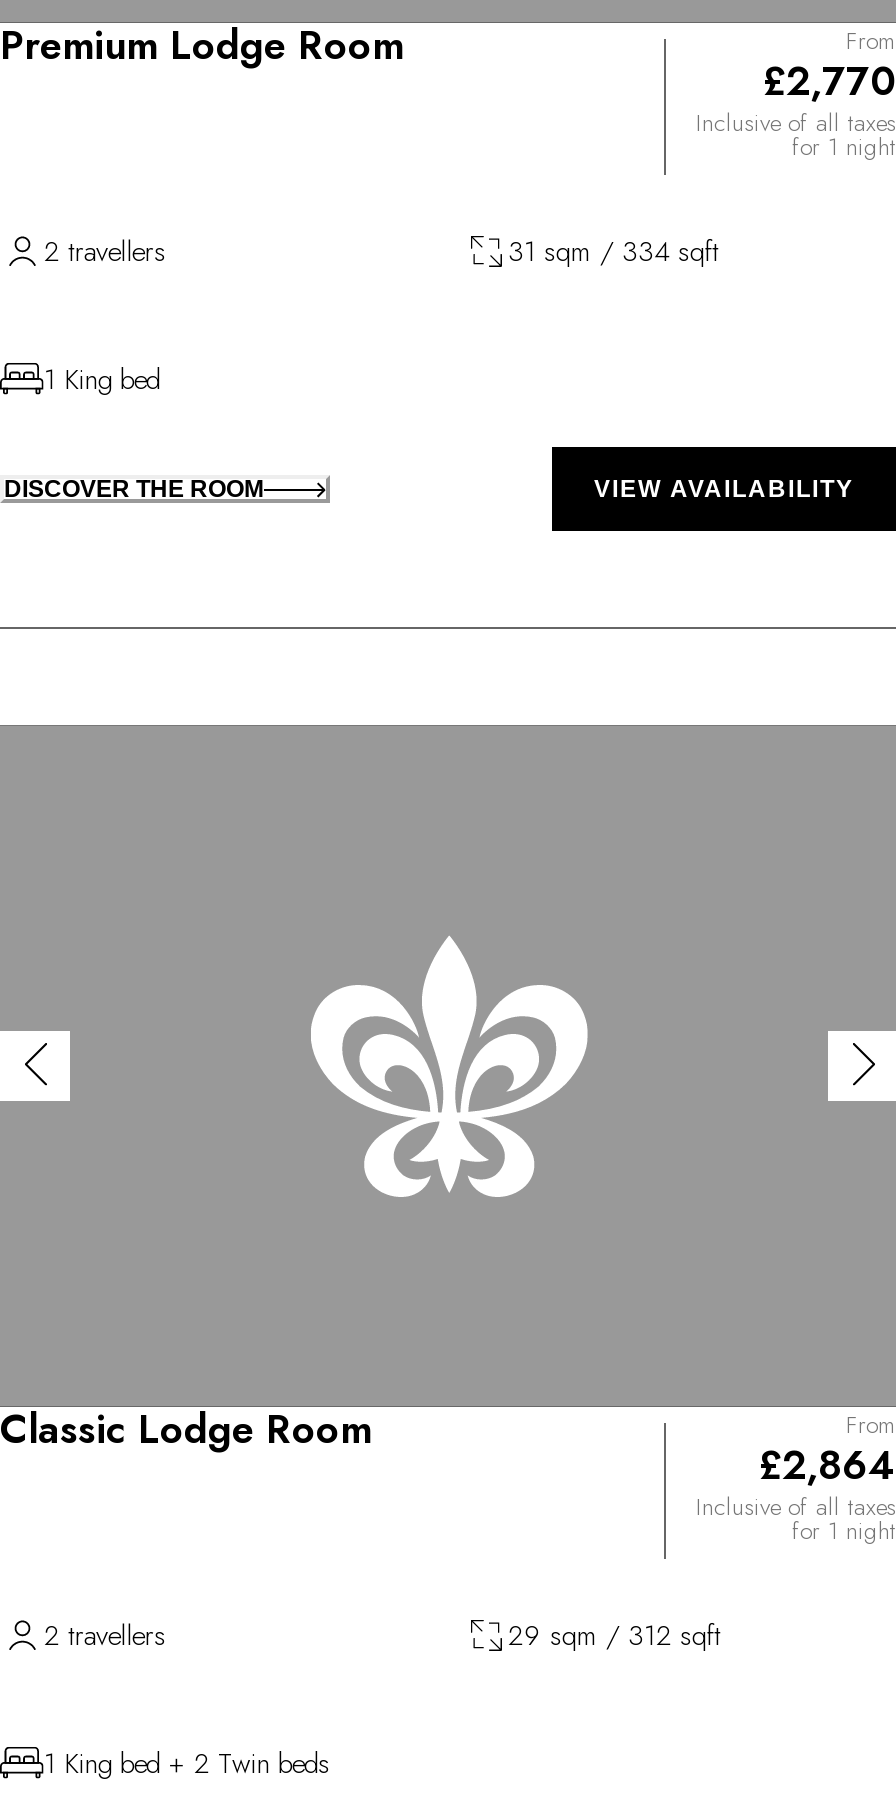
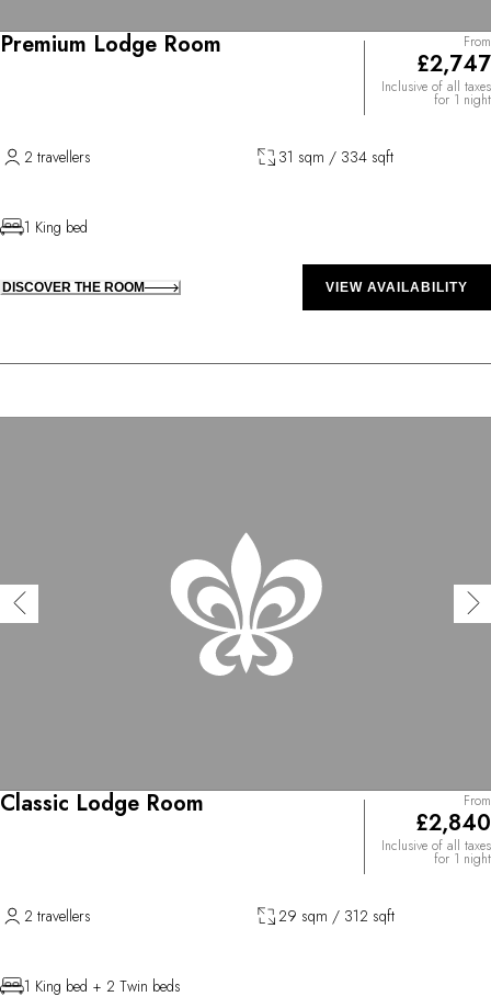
[762,53,896,111] £2,770 -> [416,48,491,80] £2,747
[758,1437,896,1495] £2,864 -> [415,807,491,839] £2,840

